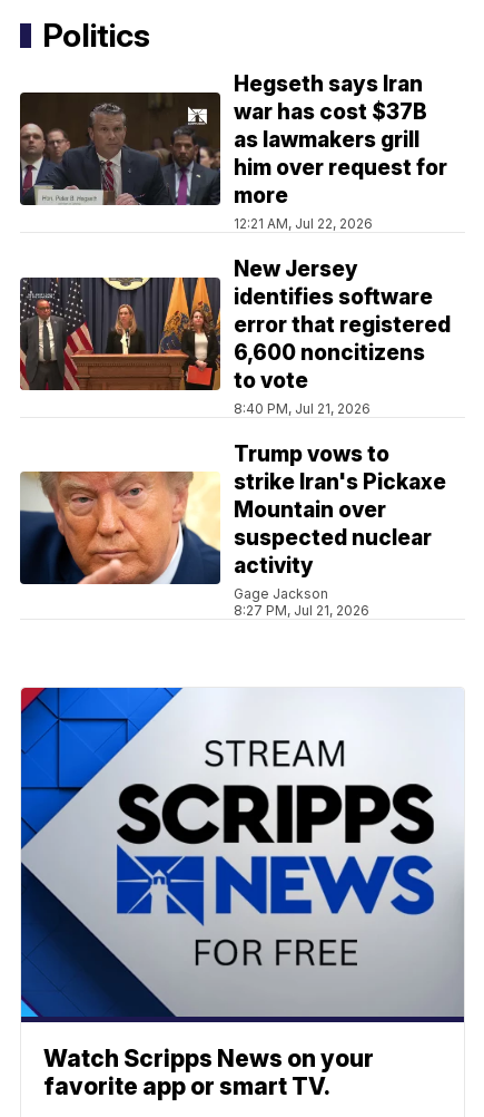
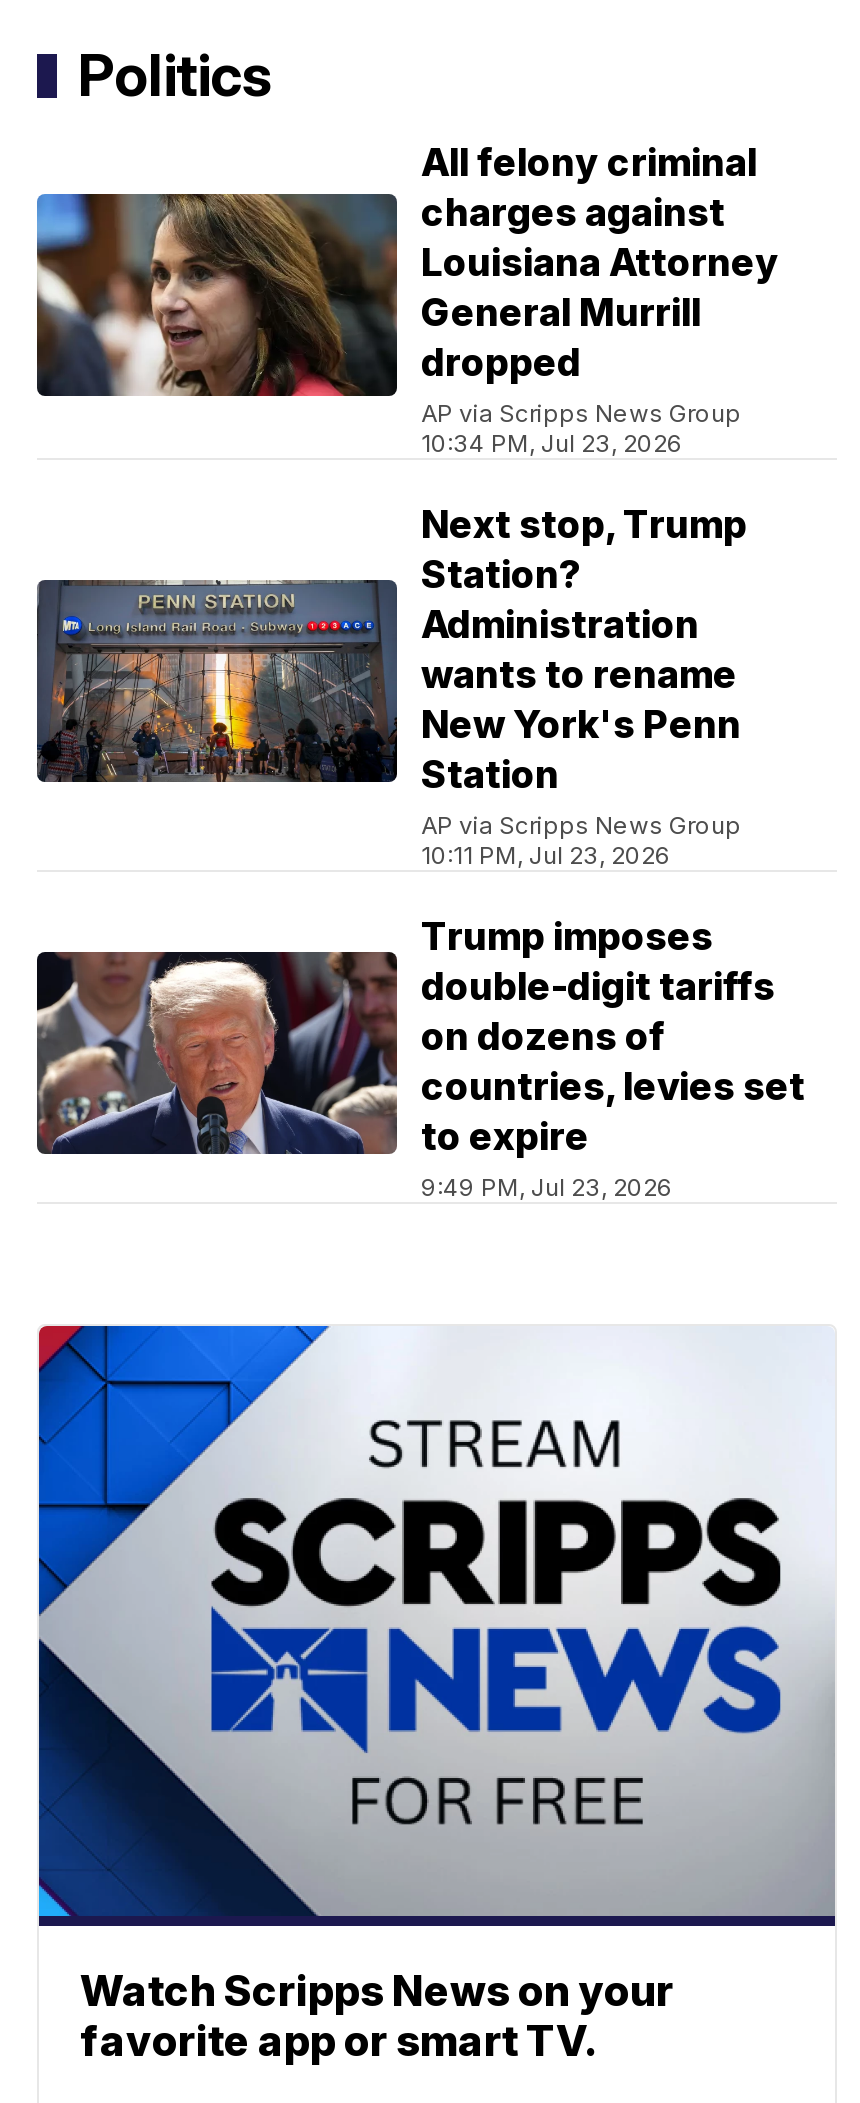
[19,72,447,232] [image] | Hegseth says Iran | war has cost $37B | as lawmakers grill | him over request for | more | 12:21 AM, Jul 22, 2026 -> [35,141,779,459] [image] | All felony criminal | charges against | Louisiana Attorney | General Murrill | dropped | AP via Scripps News Group | 10:34 PM, Jul 23, 2026
[19,257,451,417] [image] | New Jersey | identifies software | error that registered | 6,600 noncitizens | to vote | 8:40 PM, Jul 21, 2026 -> [35,503,747,871] [image] | Next stop, Trump | Station? | Administration | wants to rename | New York's Penn | Station | AP via Scripps News Group | 10:11 PM, Jul 23, 2026
[19,442,446,619] [image] | Trump vows to | strike Iran's Pickaxe | Mountain over | suspected nuclear | activity | Gage Jackson | 8:27 PM, Jul 21, 2026 -> [35,915,805,1203] [image] | Trump imposes | double-digit tariffs | on dozens of | countries, levies set | to expire | 9:49 PM, Jul 23, 2026

